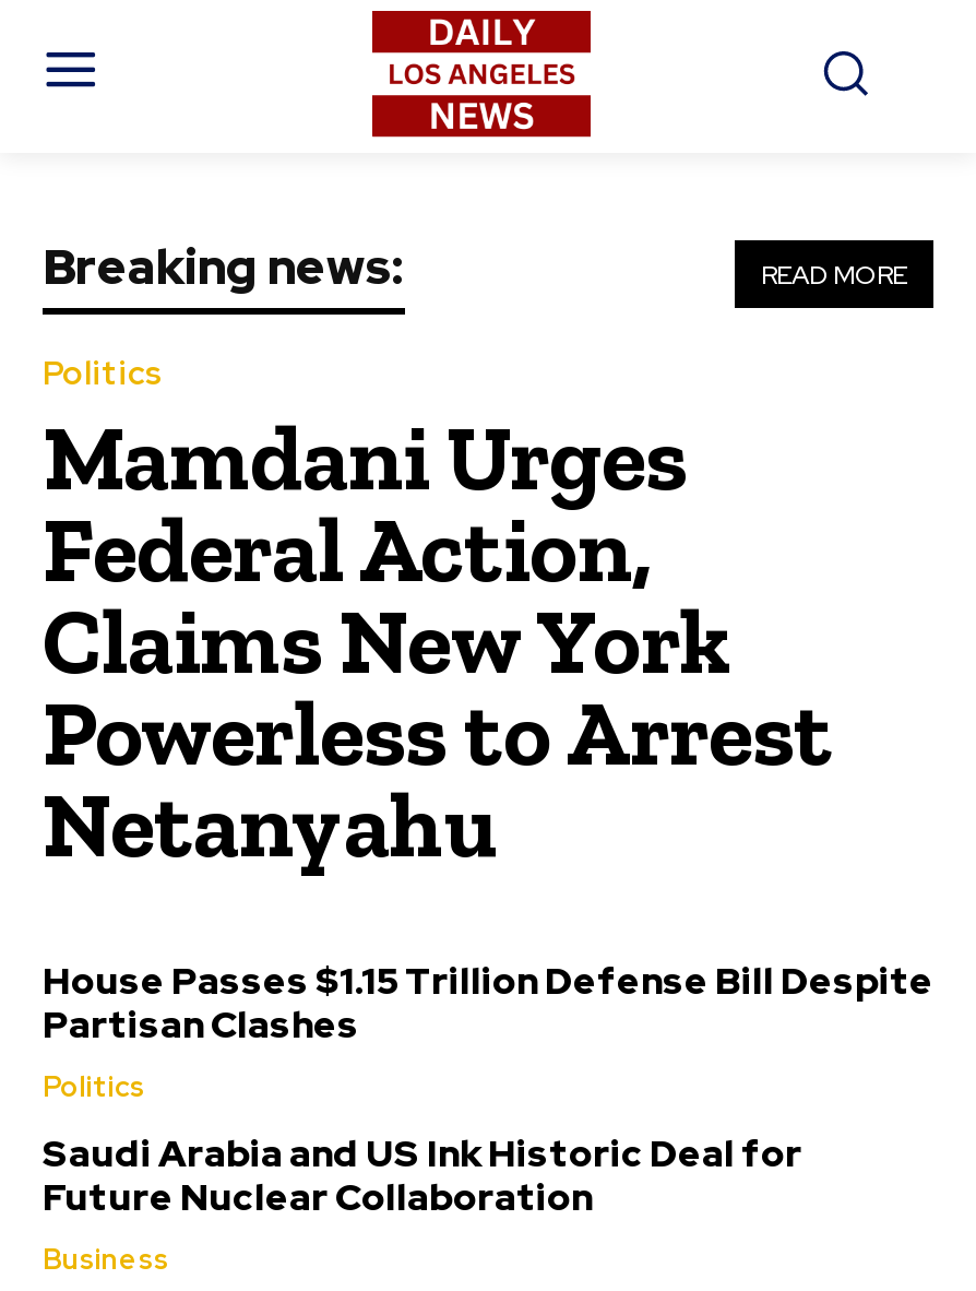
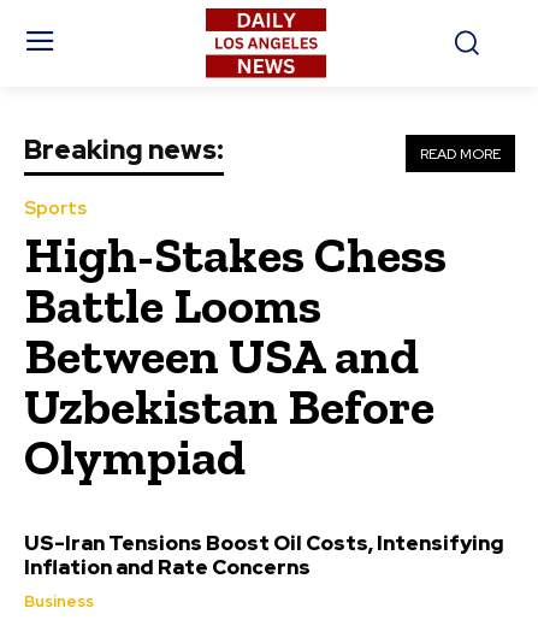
[43,352,933,1222] Politics | Mamdani Urges | Federal Action, | Claims New York | Powerless to Arrest | Netanyahu | House Passes $1.15 Trillion Defense Bill Despite | Partisan Clashes | Politics | Saudi Arabia and US Ink Historic Deal for | Future Nuclear Collaboration -> [24,197,504,581] Sports | High-Stakes Chess | Battle Looms | Between USA and | Uzbekistan Before | Olympiad | US-Iran Tensions Boost Oil Costs, Intensifying | Inflation and Rate Concerns

